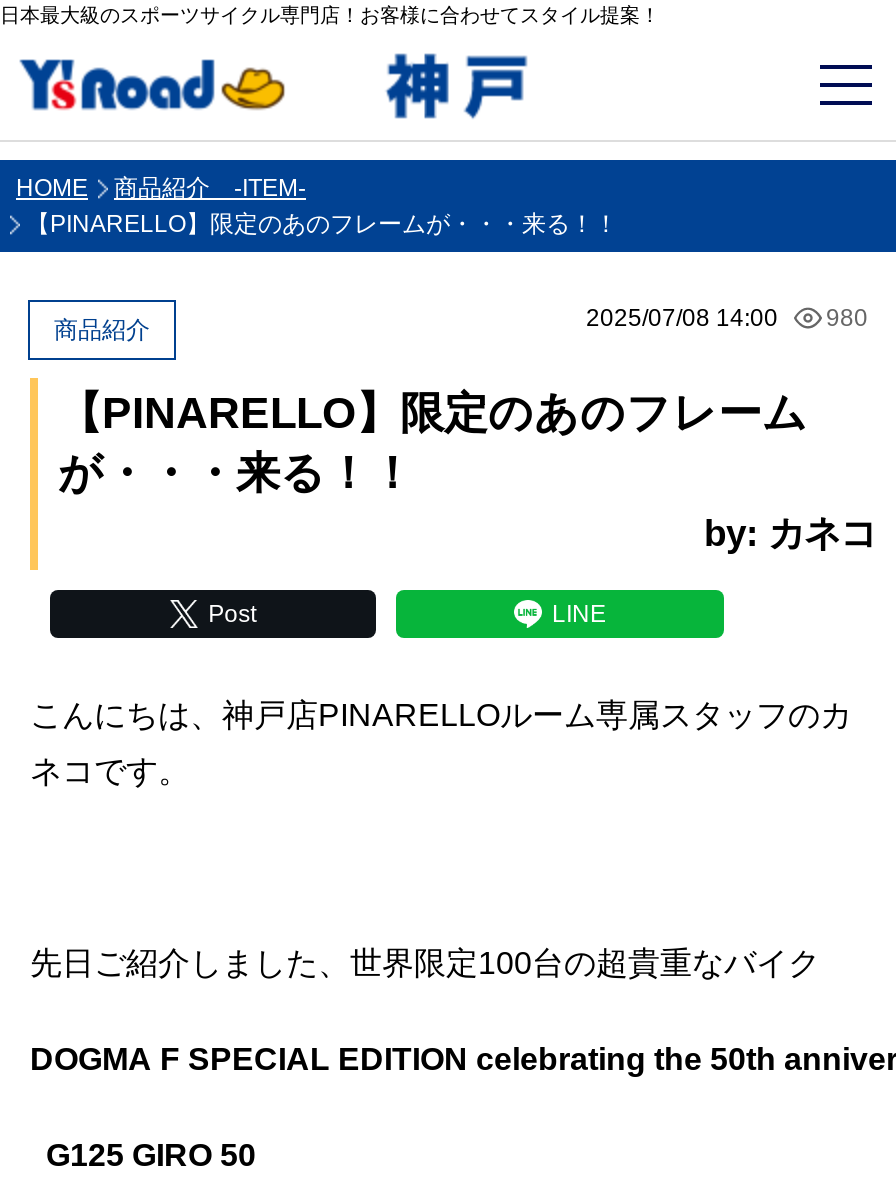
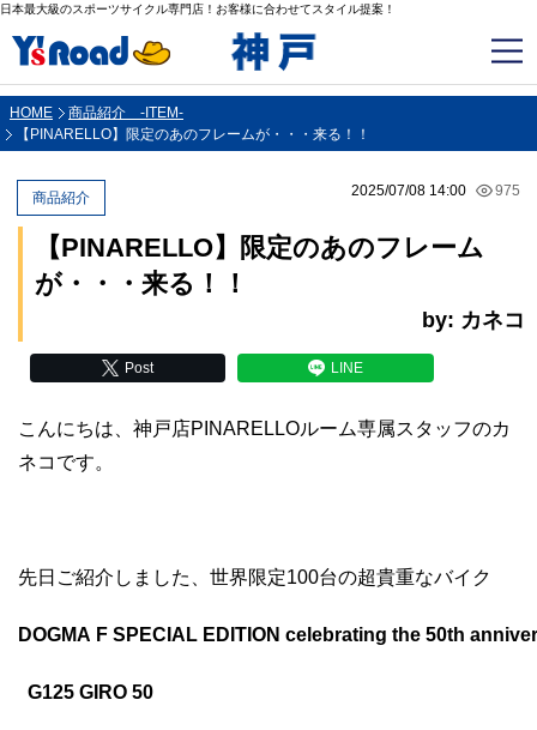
[586,304,868,332] 2025/07/08 14:00 980 -> [351,182,520,199] 2025/07/08 14:00 975

